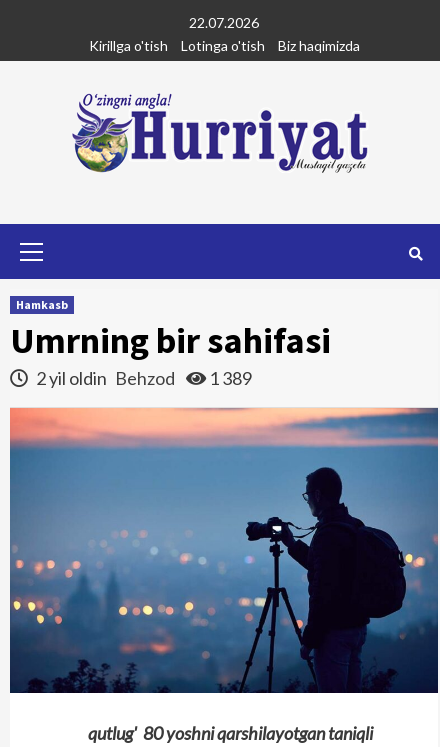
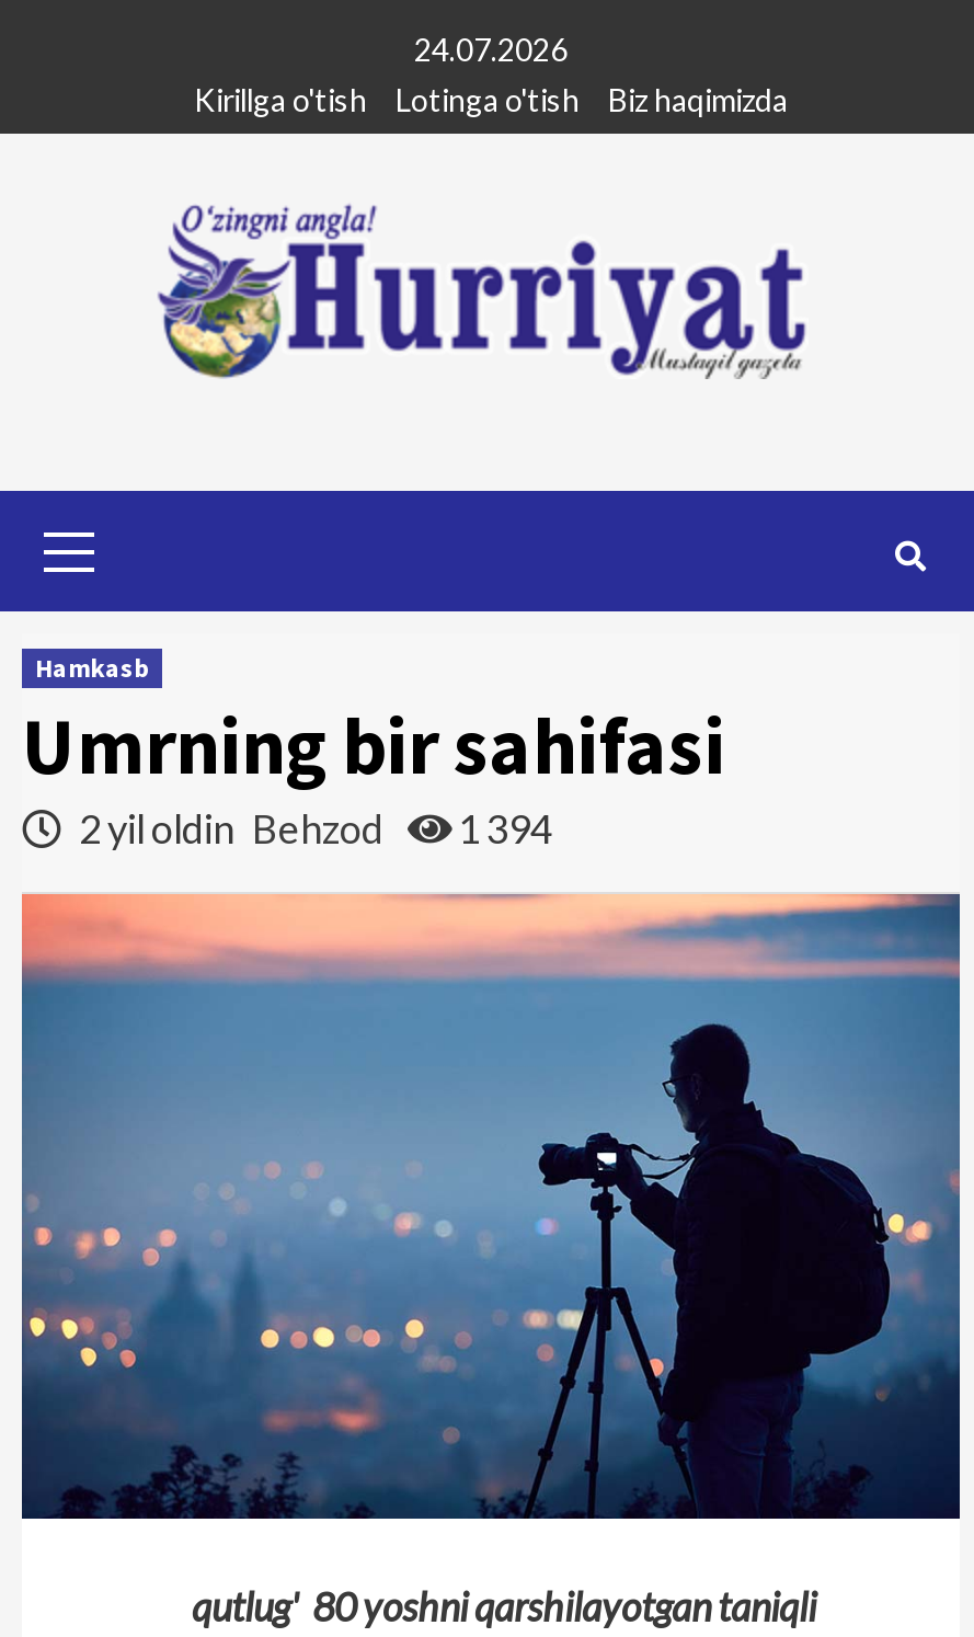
[189,14,259,31] 22.07.2026 -> [414,31,568,68] 24.07.2026
[33,367,252,389] 2 yil oldin Behzod 1 389 -> [72,804,552,852] 2 yil oldin Behzod 1 394

